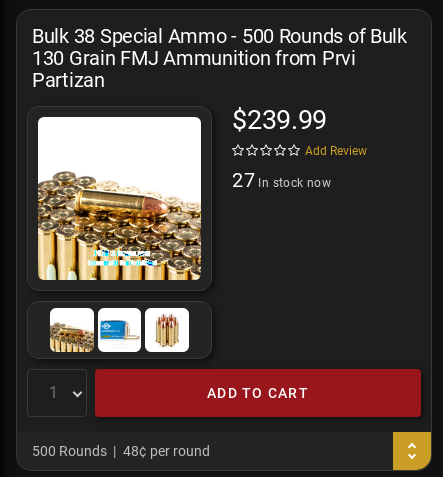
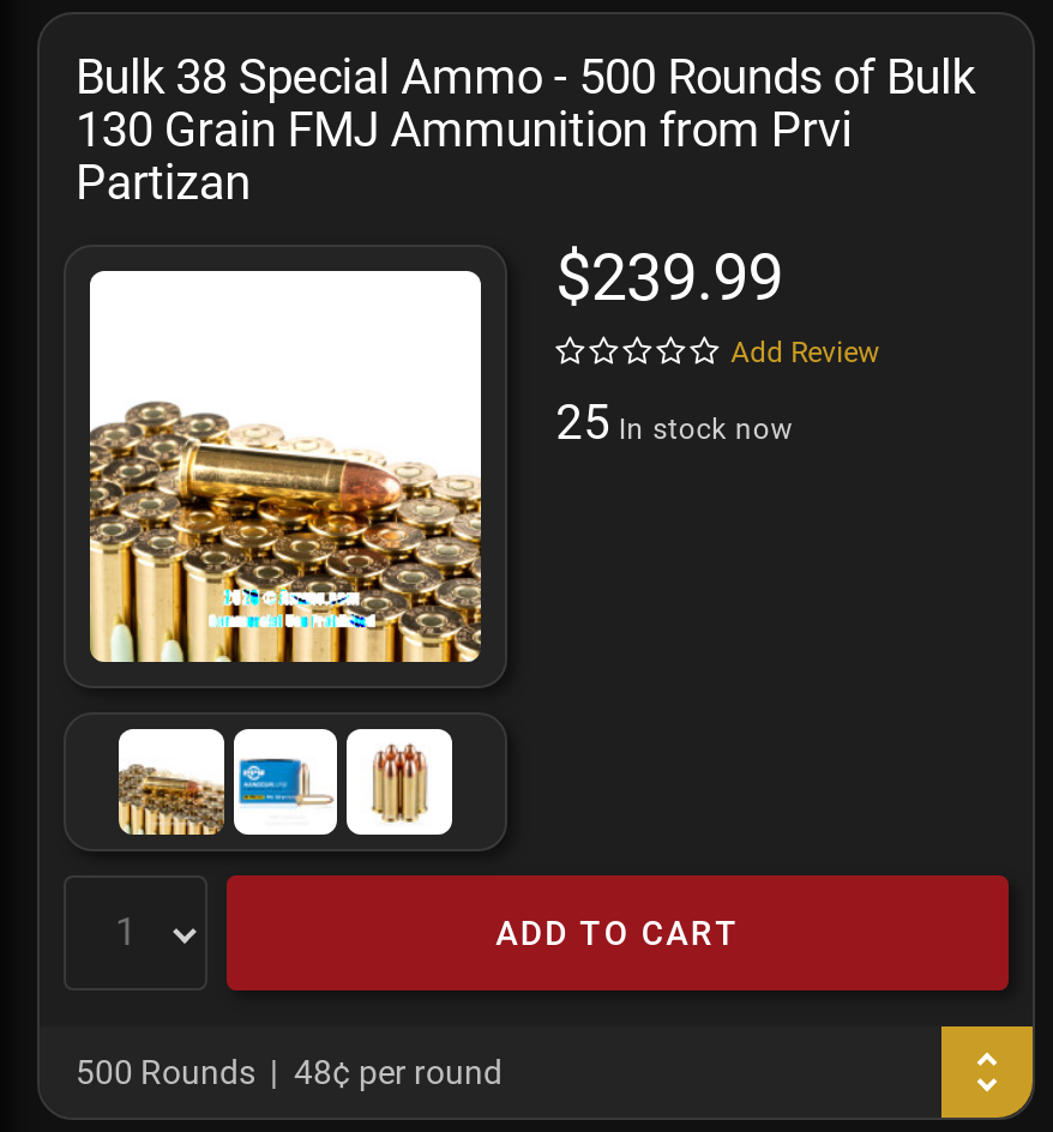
[232,168,331,192] 27 In stock now -> [556,393,793,451] 25 In stock now

